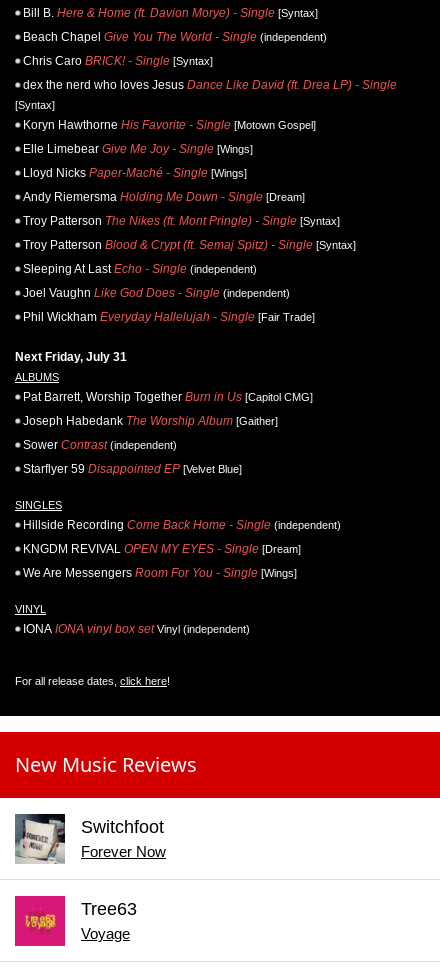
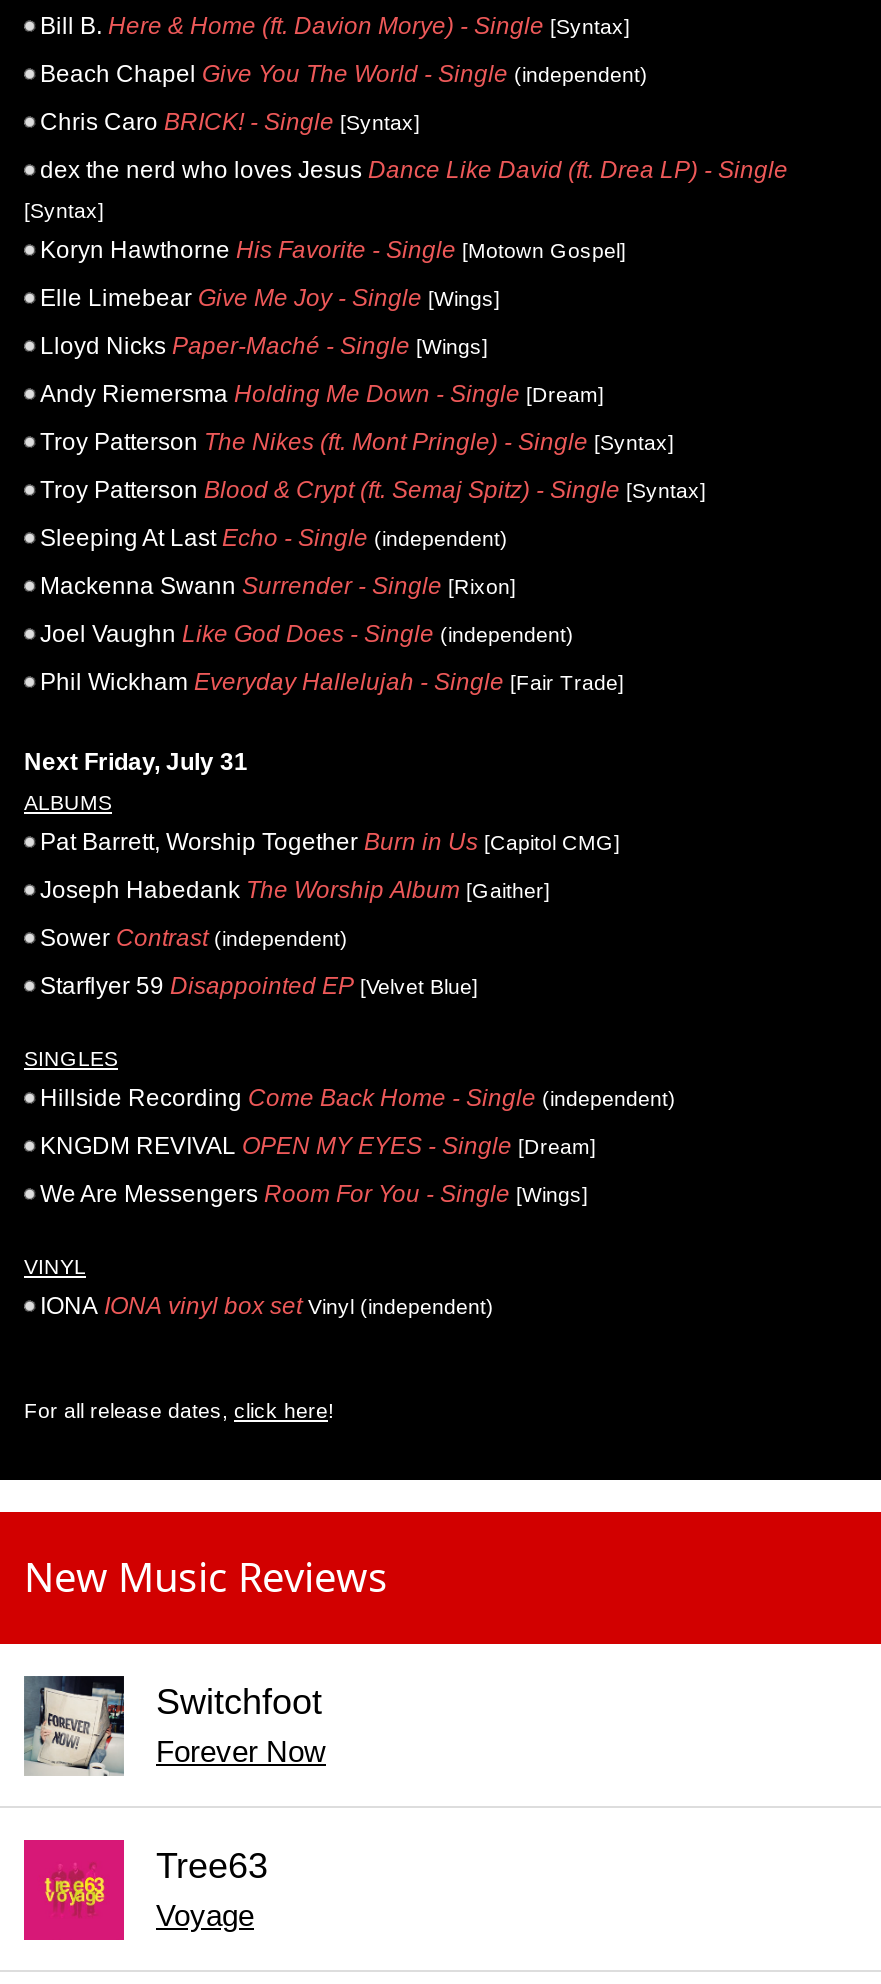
none -> [40,572,516,600] Mackenna Swann Surrender - Single [Rixon]

